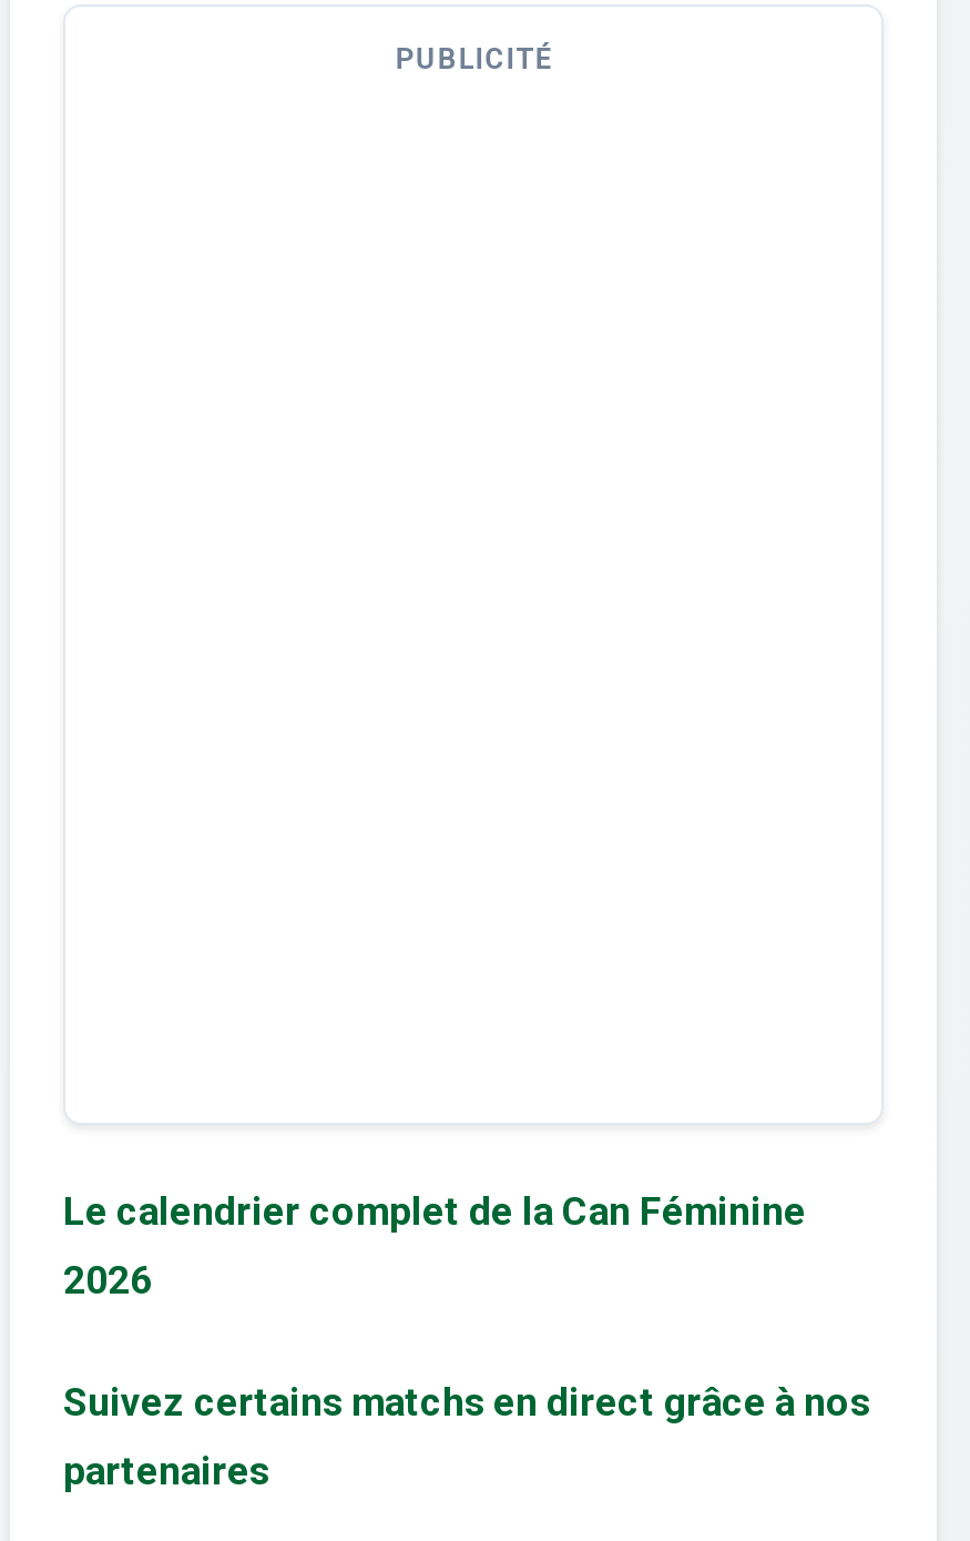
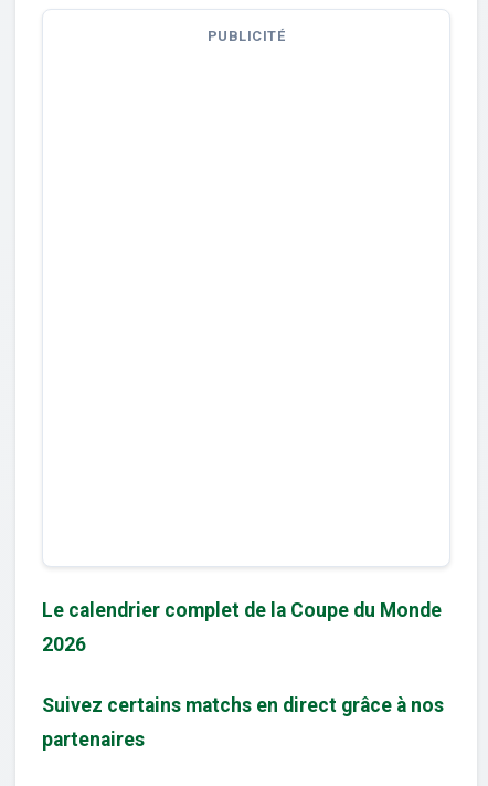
[63,1189,806,1233] Le calendrier complet de la Can Féminine -> [42,599,442,621] Le calendrier complet de la Coupe du Monde

